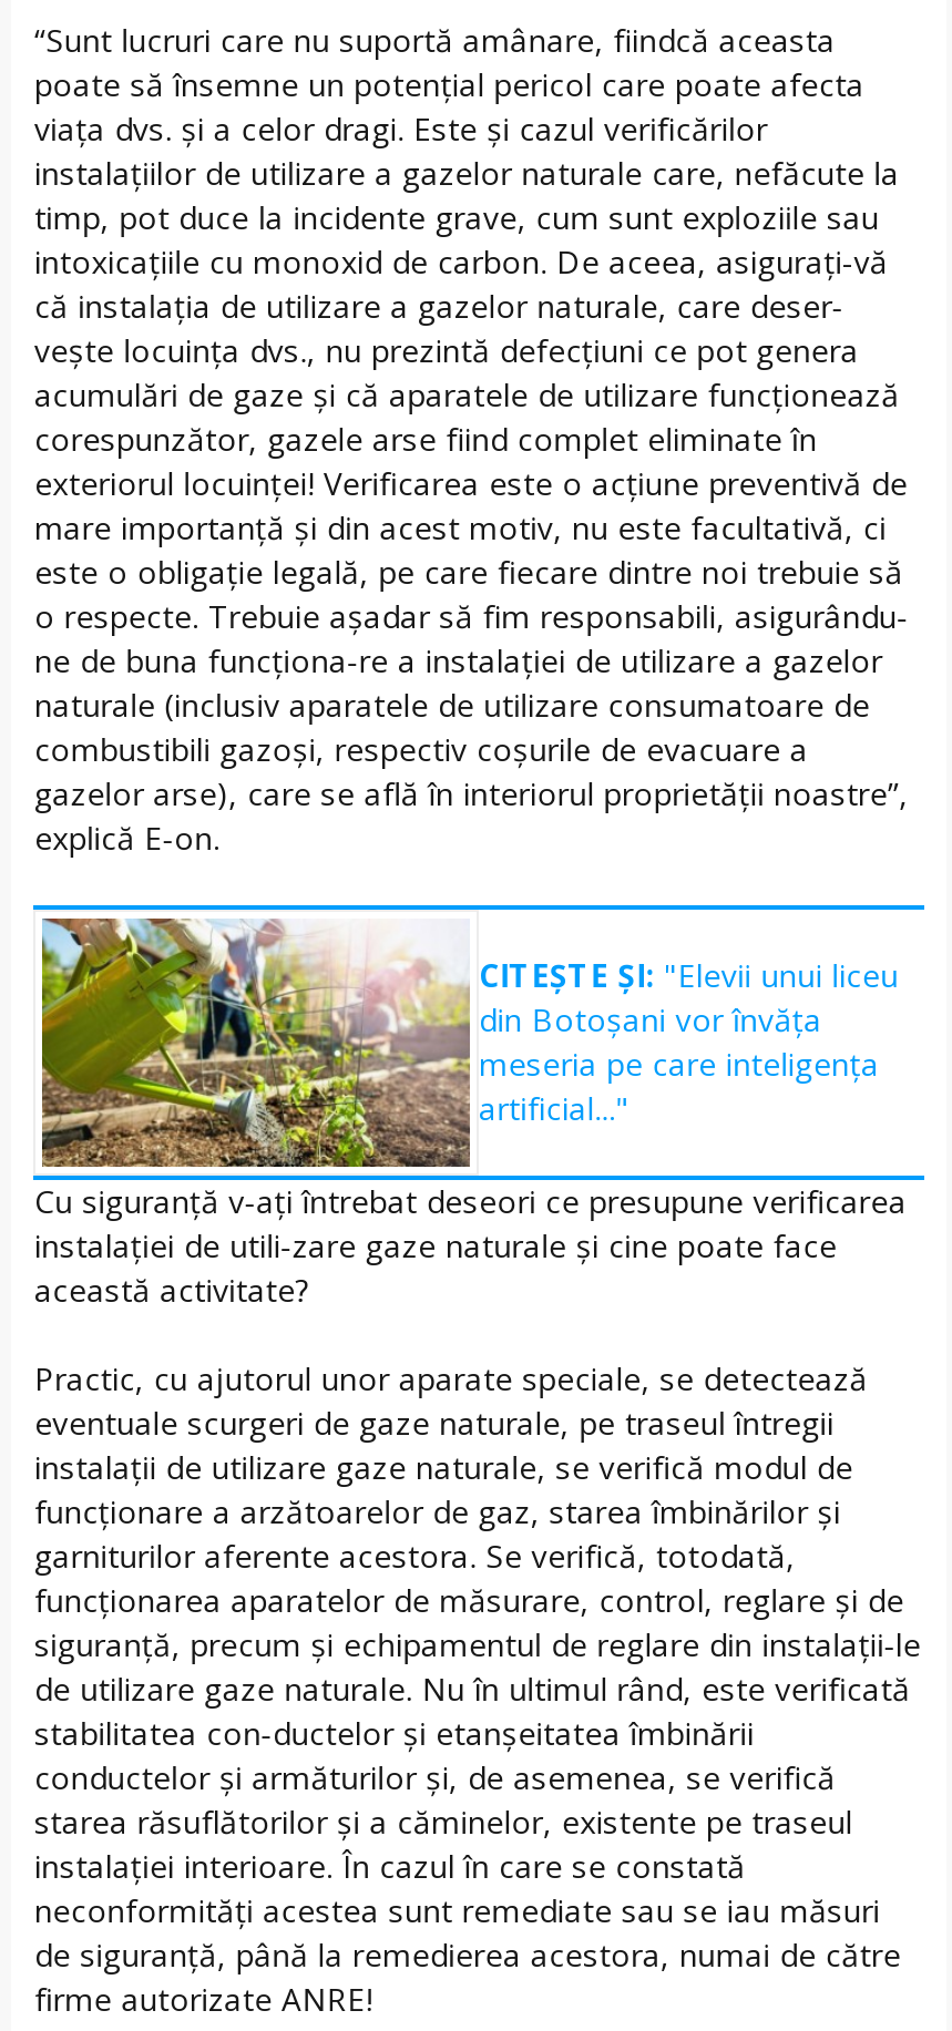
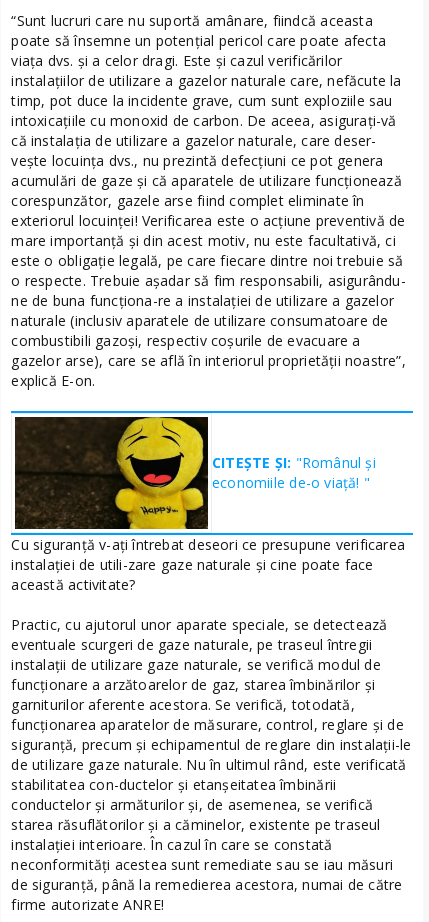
[40,916,898,1169] [image] | CITEȘTE ȘI: "Elevii unui liceu | din Botoșani vor învăța | meseria pe care inteligența | artificial..." -> [14,416,376,530] [image] | CITEȘTE ȘI: "Românul și | economiile de-o viață! "

